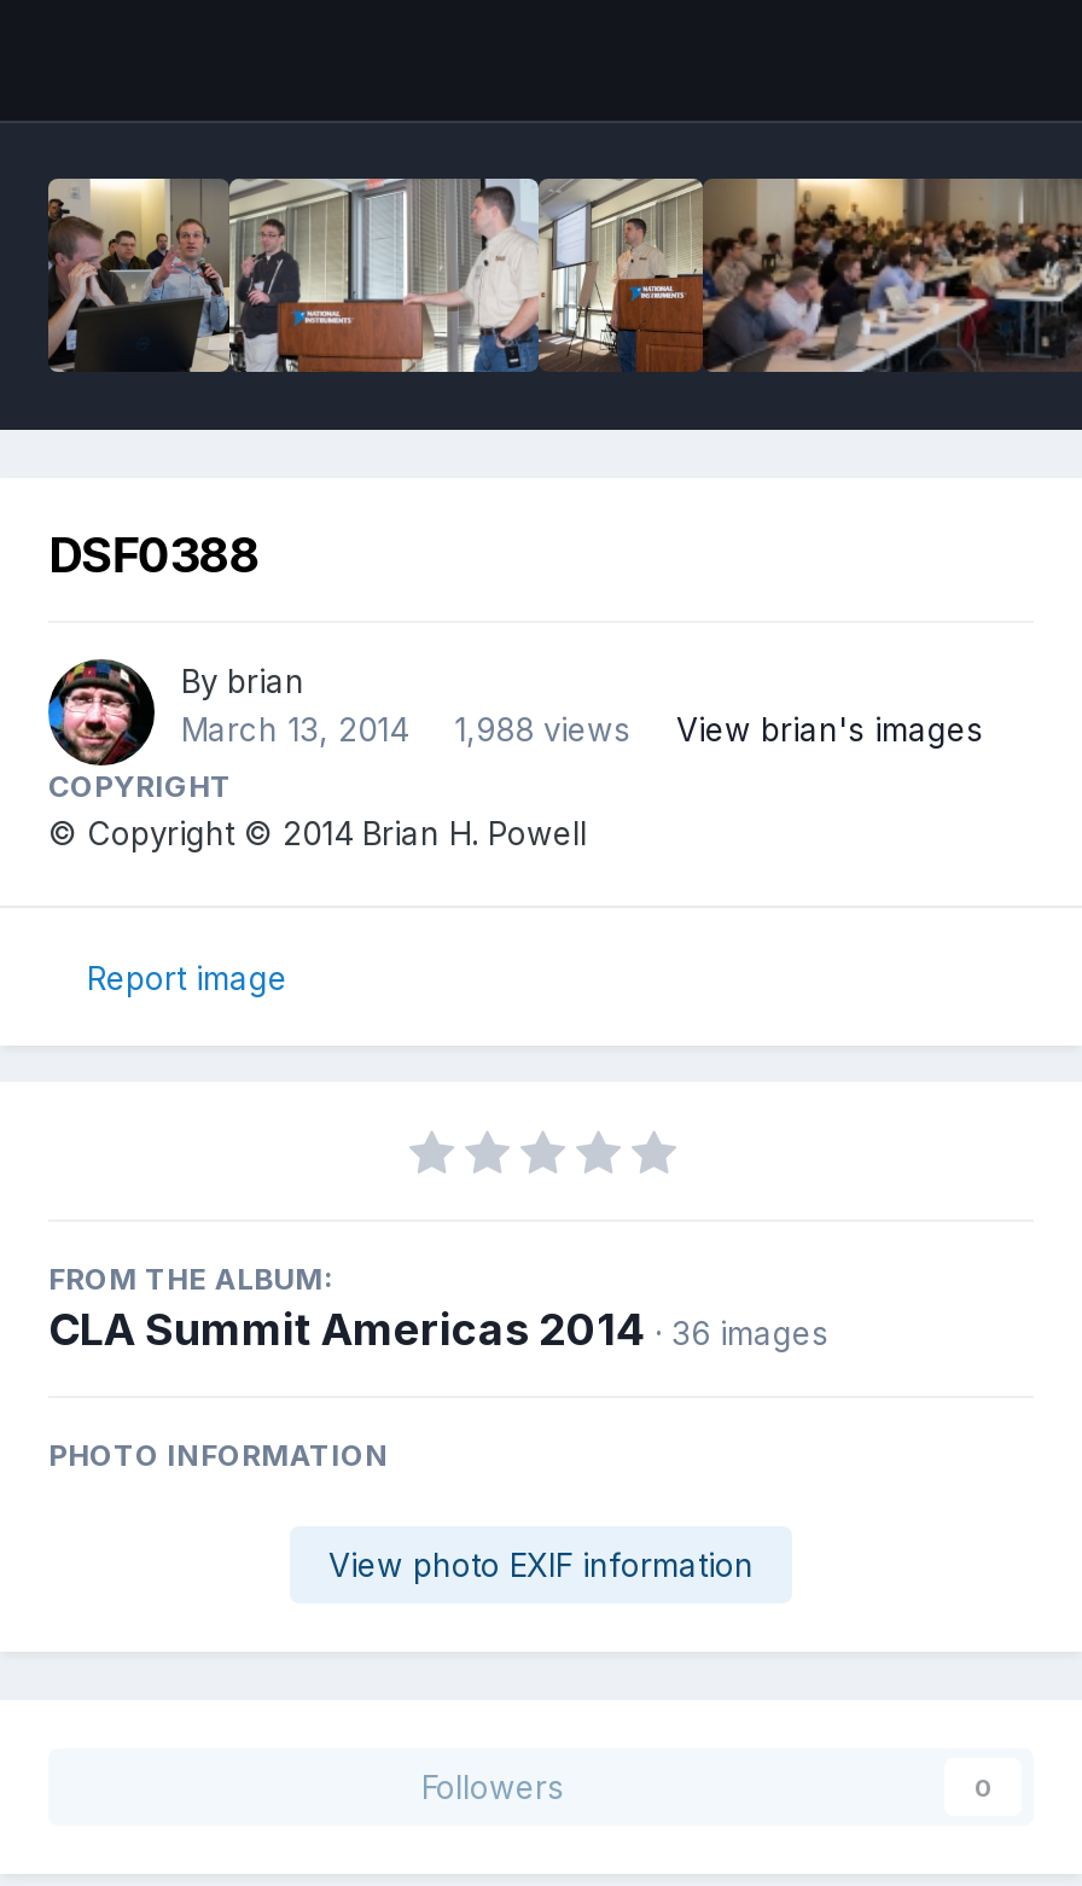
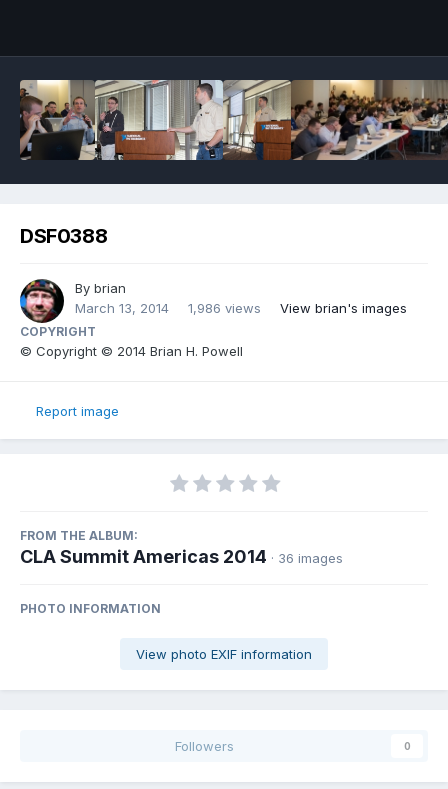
[181,710,983,749] March 13, 2014 1,988 views View brian's images -> [75,300,407,316] March 13, 2014 1,986 views View brian's images

